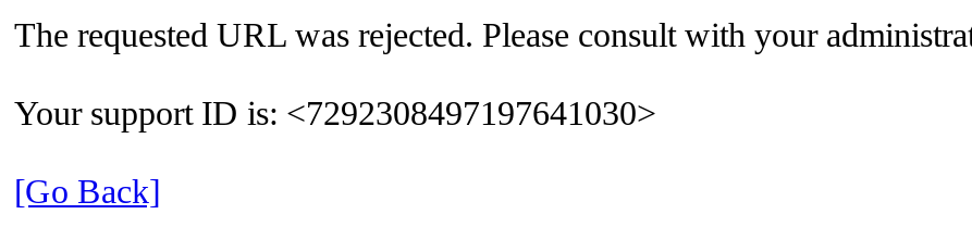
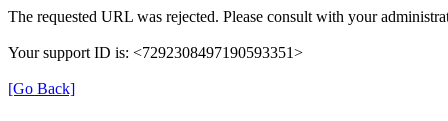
[14,94,656,131] Your support ID is: <7292308497197641030> -> [8,44,303,61] Your support ID is: <7292308497190593351>

